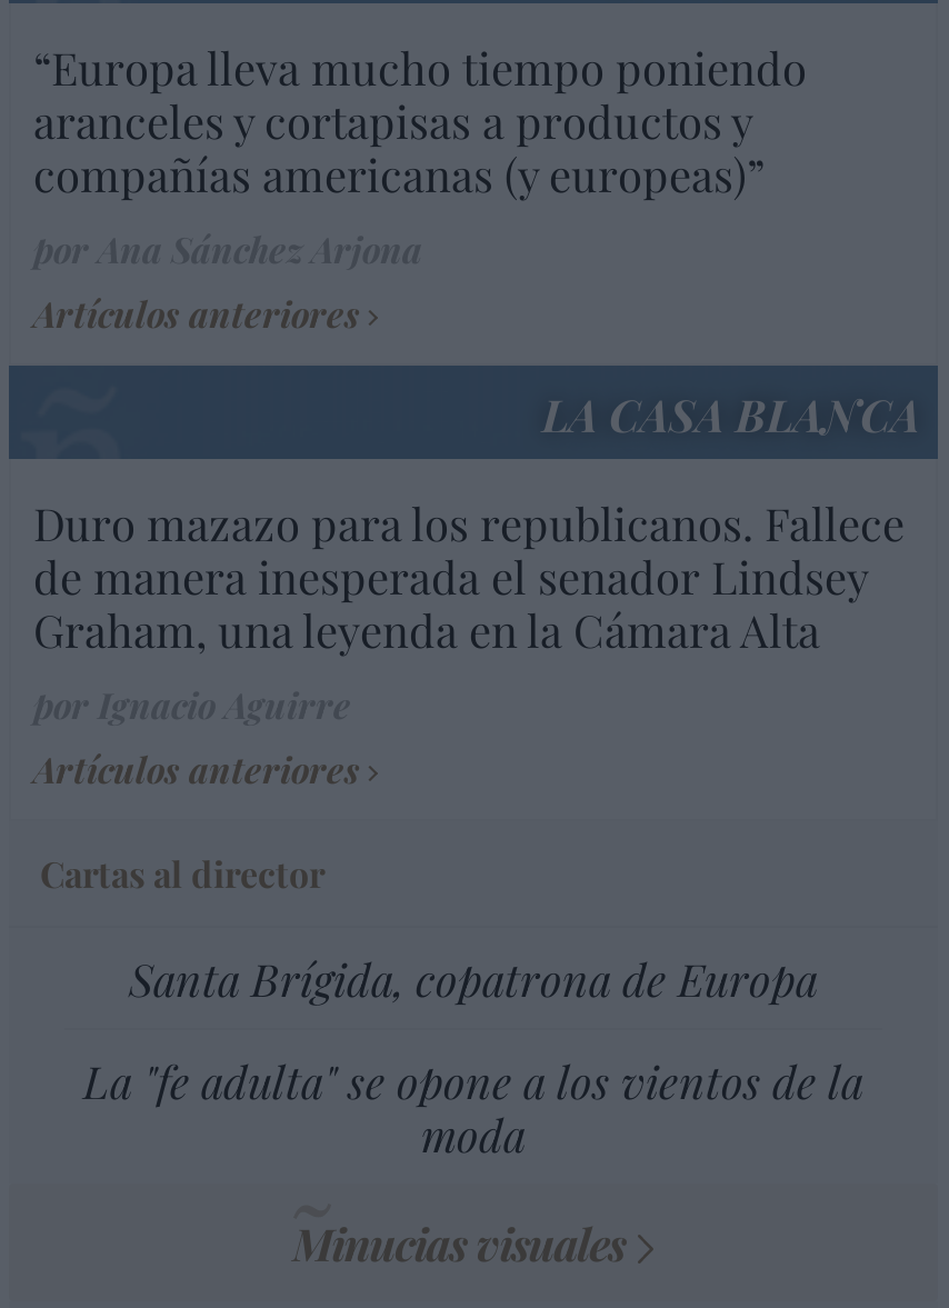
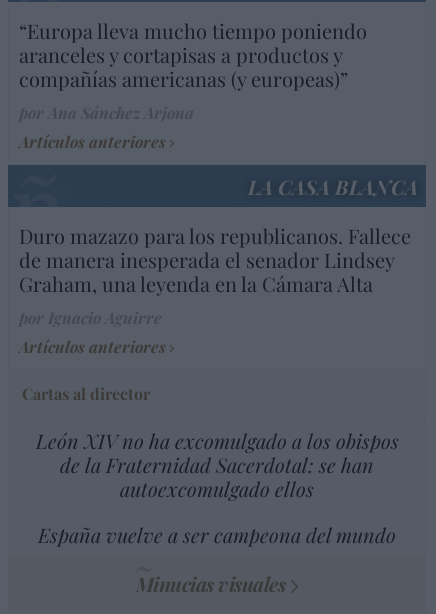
[129,947,818,1008] Santa Brígida, copatrona de Europa -> [35,427,398,502] León XIV no ha excomulgado a los obispos | de la Fraternidad Sacerdotal: se han | autoexcomulgado ellos
[83,1050,863,1163] La "fe adulta" se opone a los vientos de la | moda -> [38,521,396,548] España vuelve a ser campeona del mundo

